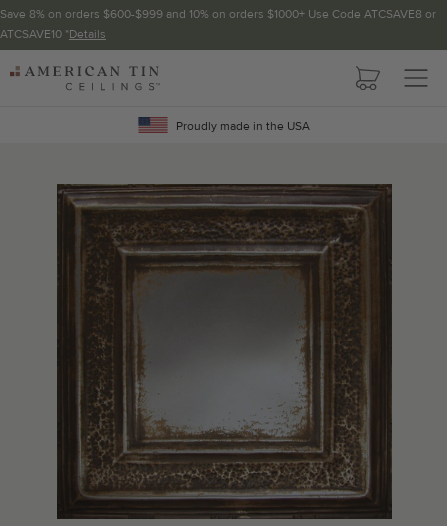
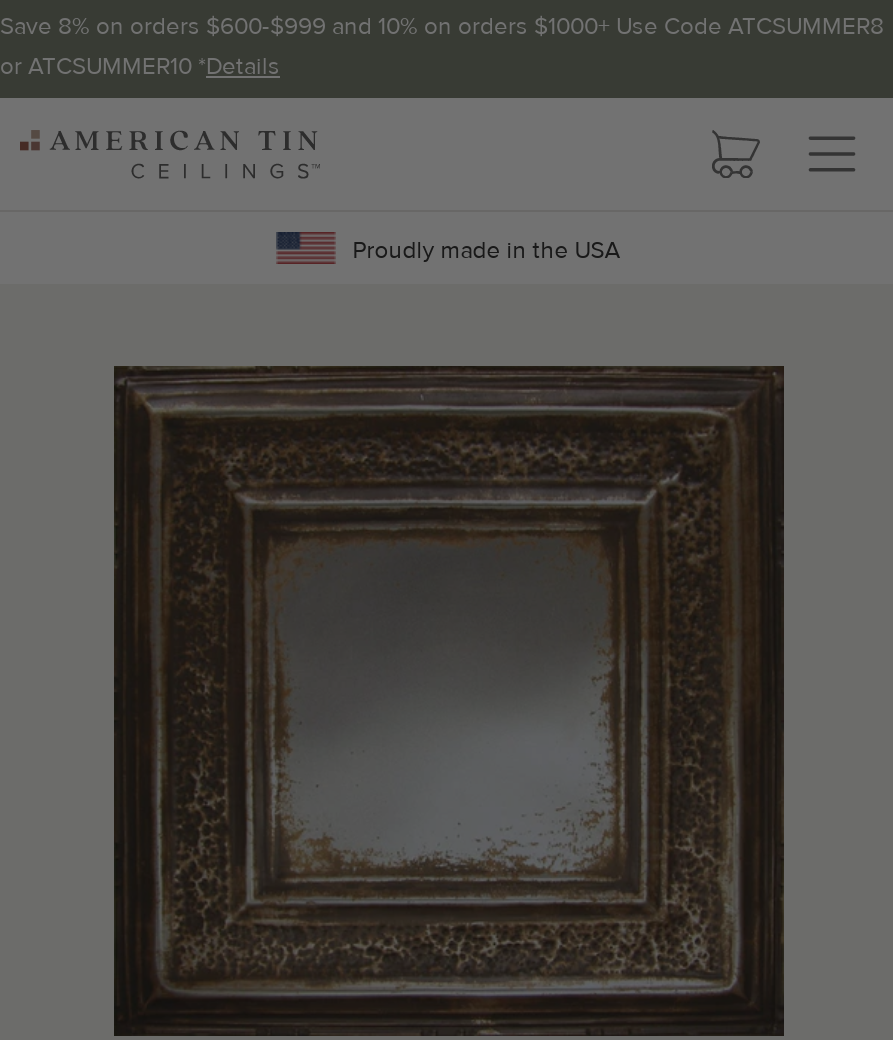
[0,7,436,42] Save 8% on orders $600-$999 and 10% on orders $1000+ Use Code ATCSAVE8 or | ATCSAVE10 *Details -> [0,12,884,82] Save 8% on orders $600-$999 and 10% on orders $1000+ Use Code ATCSUMMER8 | or ATCSUMMER10 *Details

